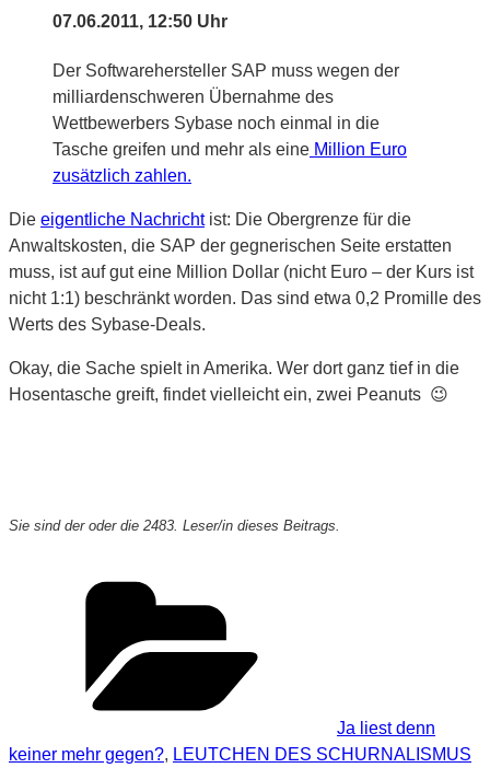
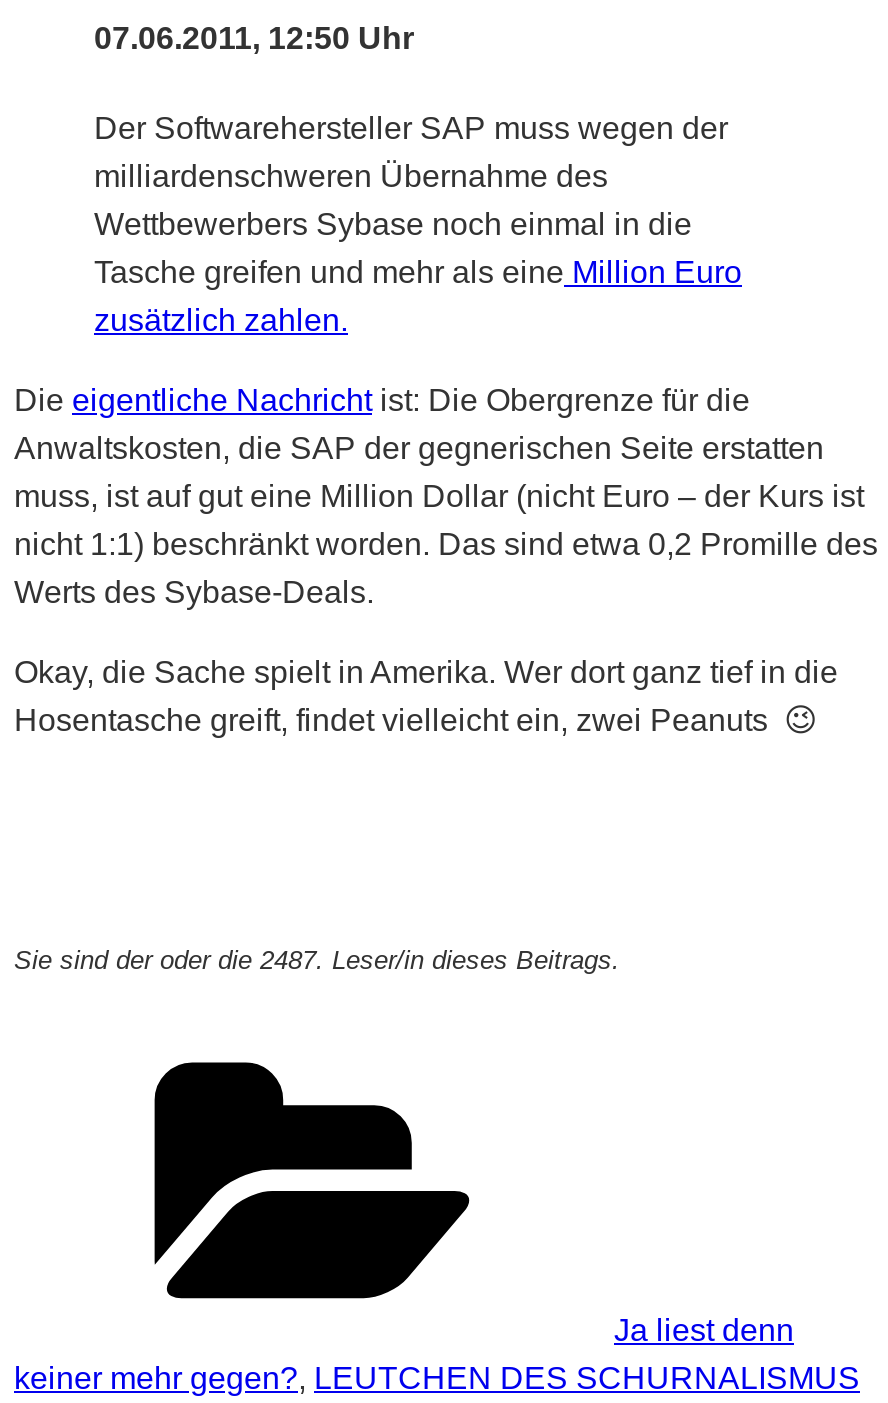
[9,518,340,534] Sie sind der oder die 2483. Leser/in dieses Beitrags. -> [14,945,620,975] Sie sind der oder die 2487. Leser/in dieses Beitrags.

